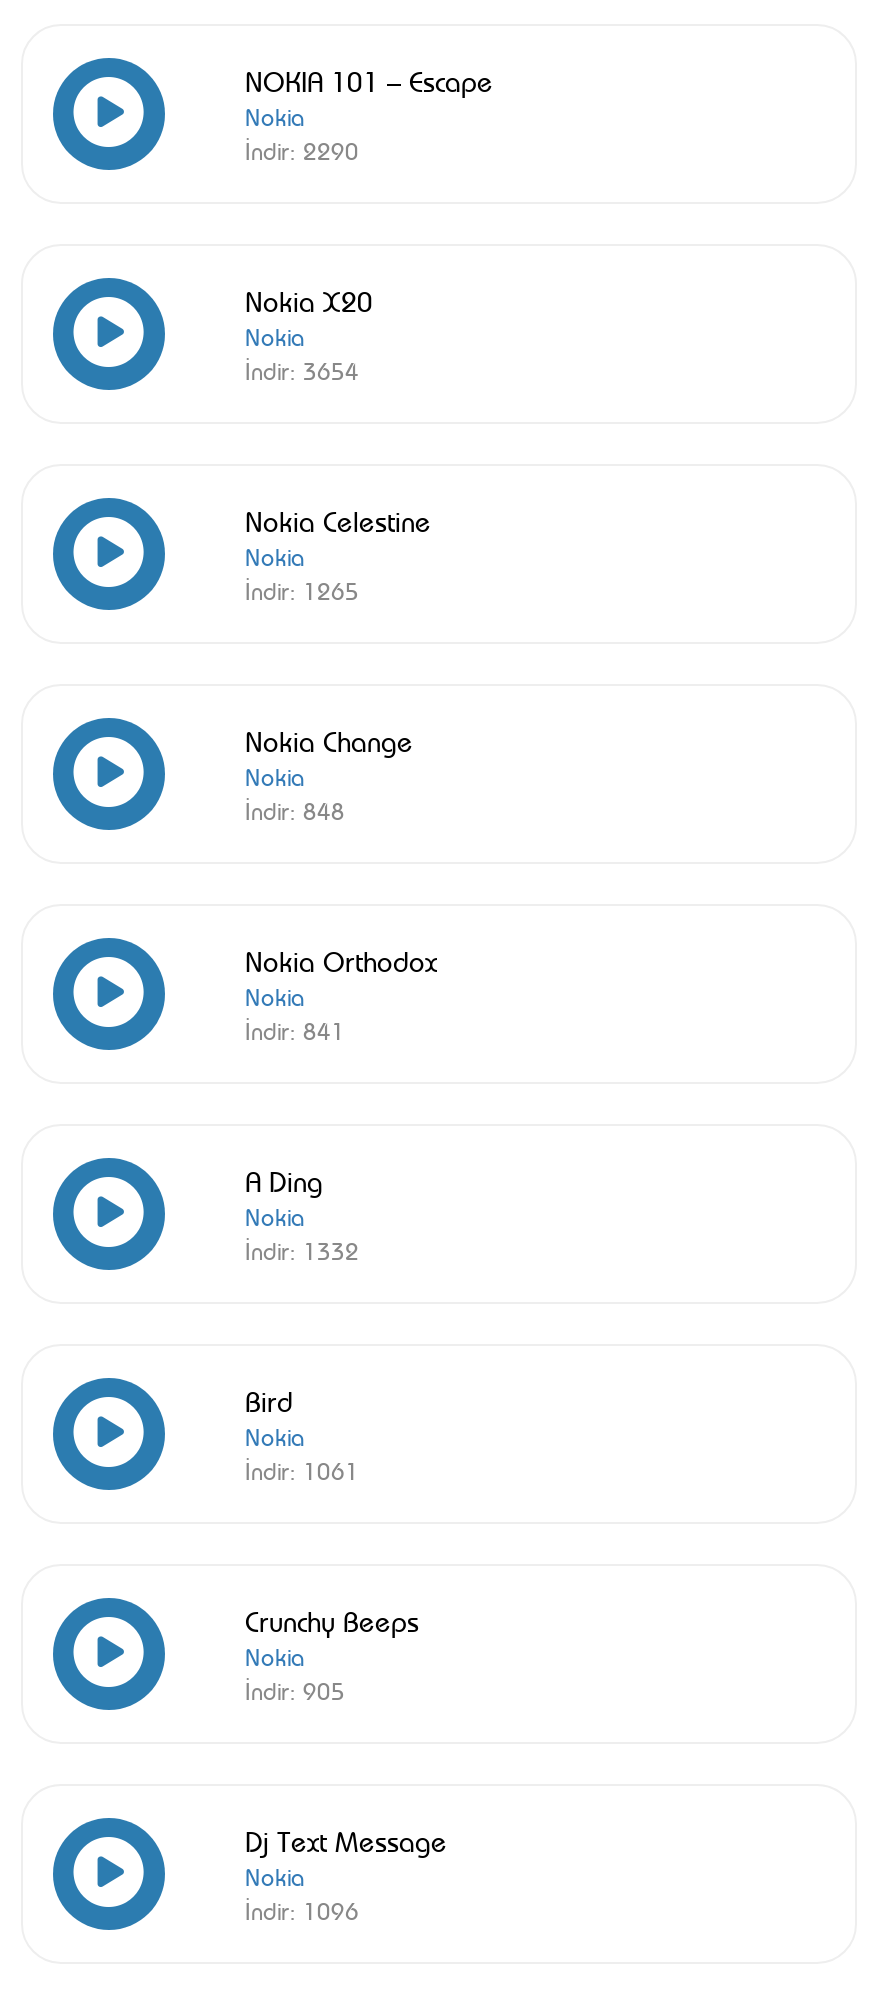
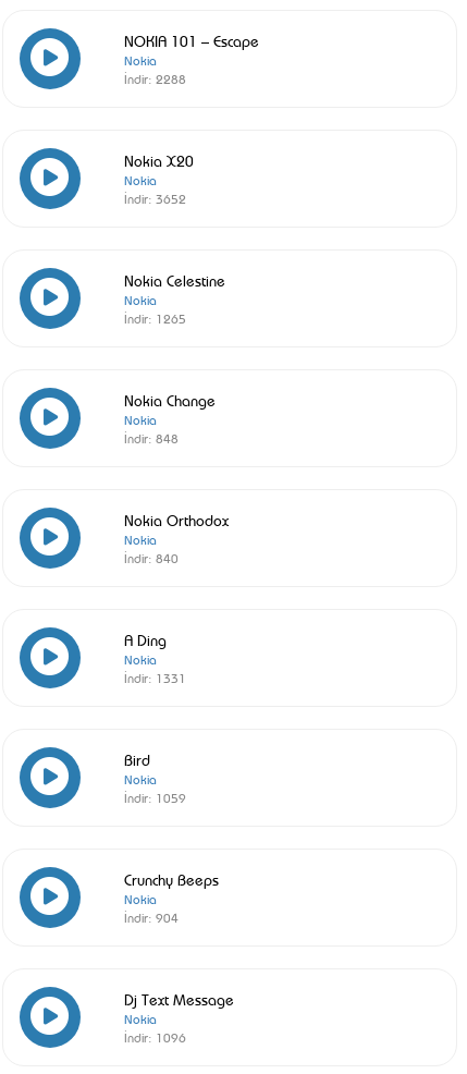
[245,134,359,166] İndir: 2290 -> [124,70,186,87] İndir: 2288
[245,354,359,386] İndir: 3654 -> [124,190,186,207] İndir: 3652
[245,1014,345,1046] İndir: 841 -> [124,549,179,566] İndir: 840
[245,1234,359,1266] İndir: 1332 -> [124,669,186,686] İndir: 1331
[245,1454,359,1486] İndir: 1061 -> [124,789,186,806] İndir: 1059
[245,1674,345,1706] İndir: 905 -> [124,908,179,926] İndir: 904

